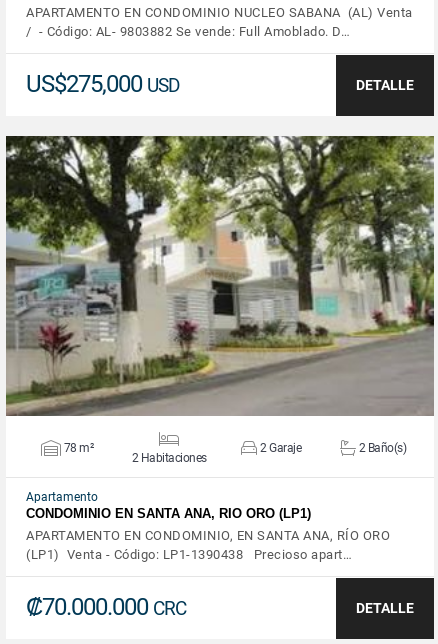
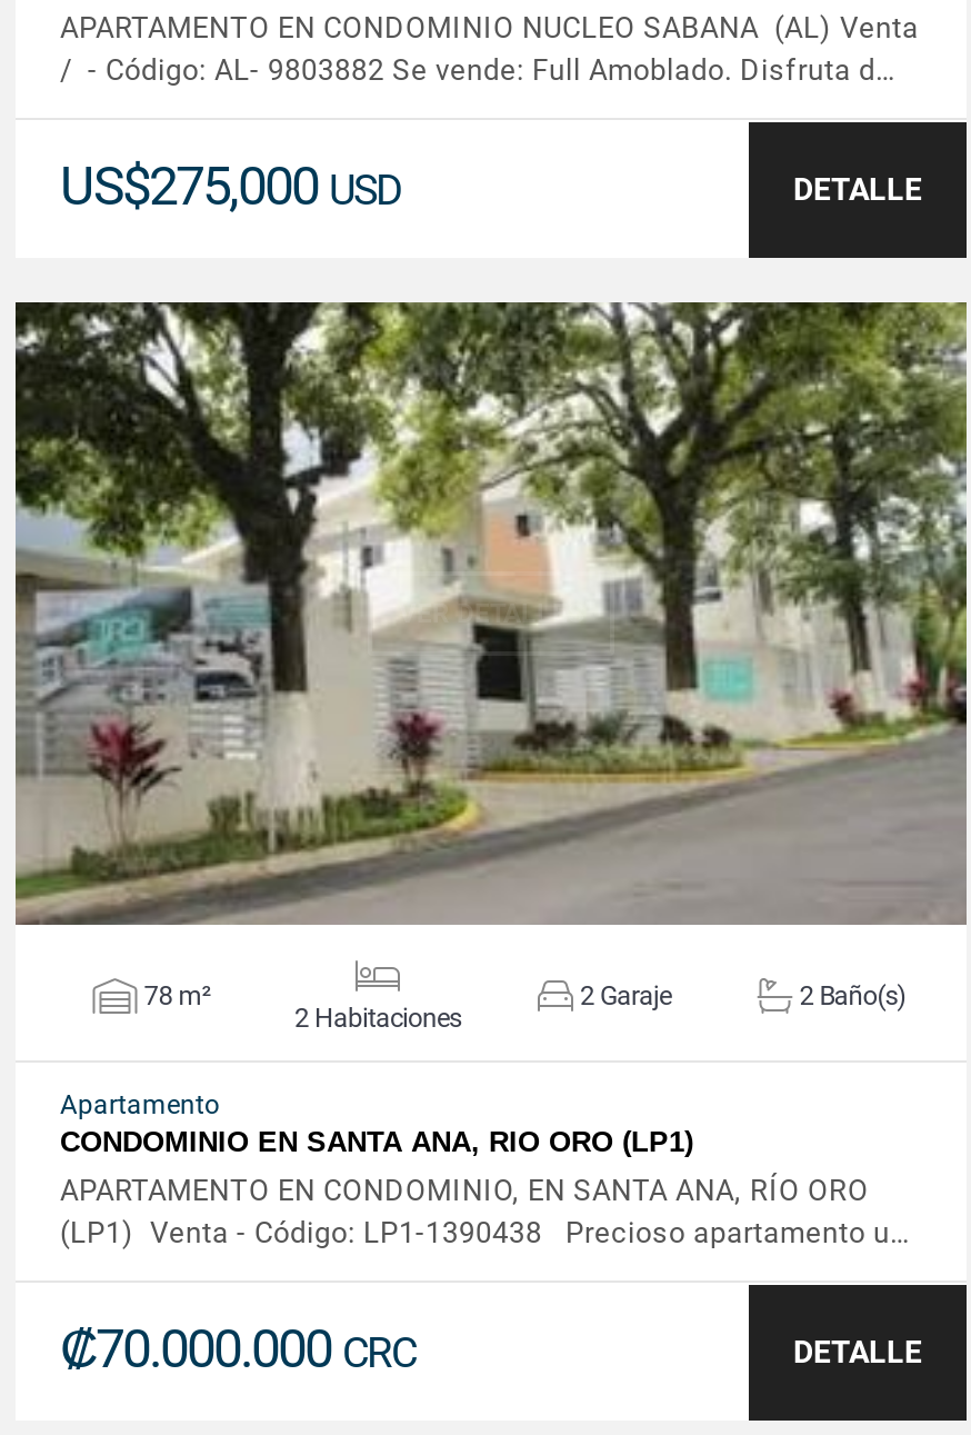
[26,24,350,39] / - Código: AL- 9803882 Se vende: Full Amoblado. D… -> [60,53,897,87] / - Código: AL- 9803882 Se vende: Full Amoblado. Disfruta d…
[26,547,352,562] (LP1) Venta - Código: LP1-1390438 Precioso apart… -> [60,1216,911,1249] (LP1) Venta - Código: LP1-1390438 Precioso apartamento u…

